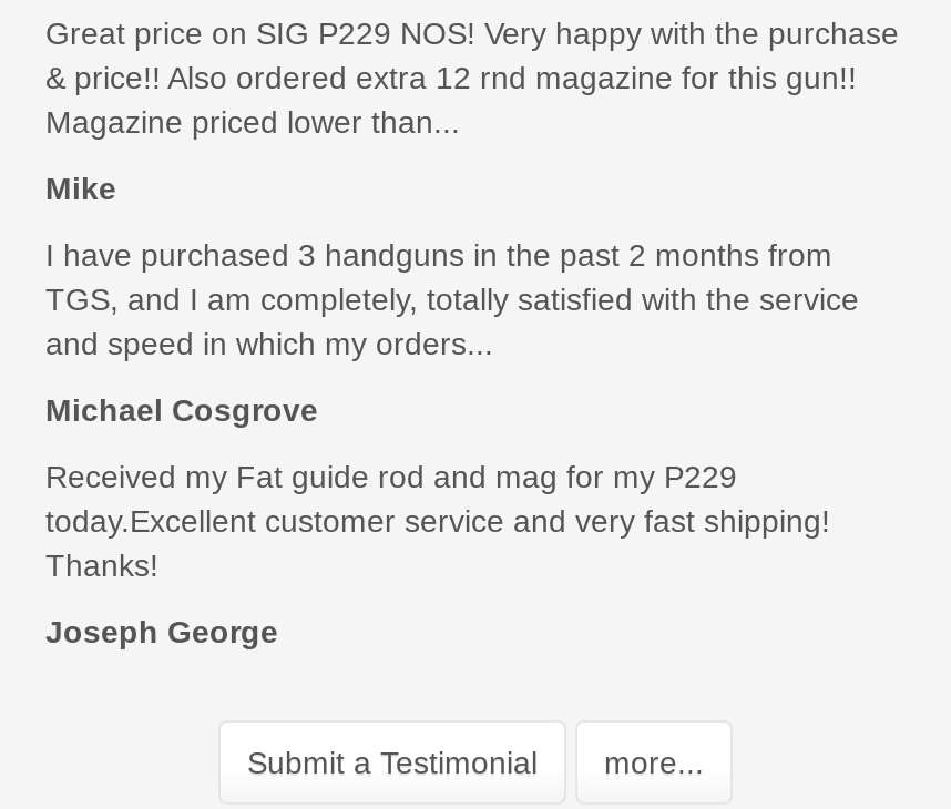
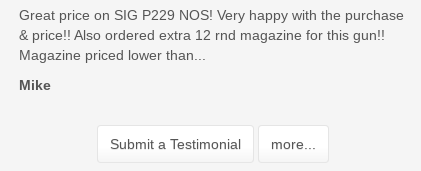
[45,236,859,649] I have purchased 3 handguns in the past 2 months from | TGS, and I am completely, totally satisfied with the service | and speed in which my orders... | Michael Cosgrove | Received my Fat guide rod and mag for my P229 | today.Excellent customer service and very fast shipping! | Thanks! | Joseph George -> none

